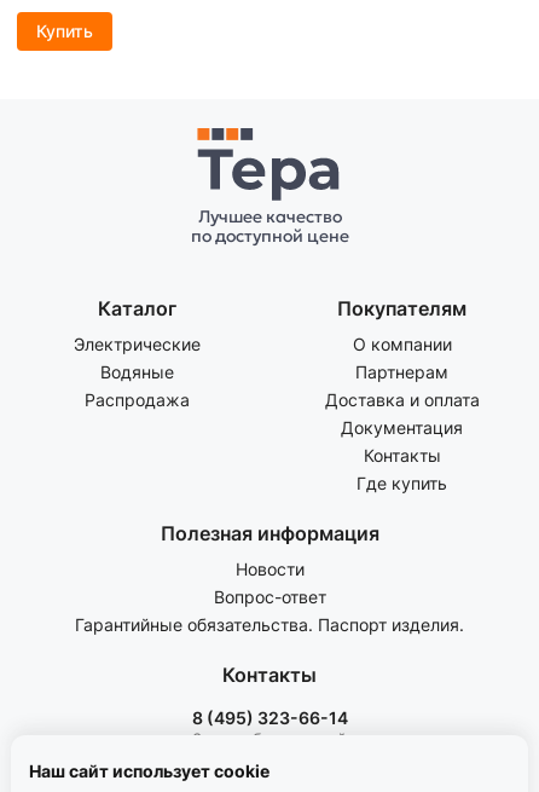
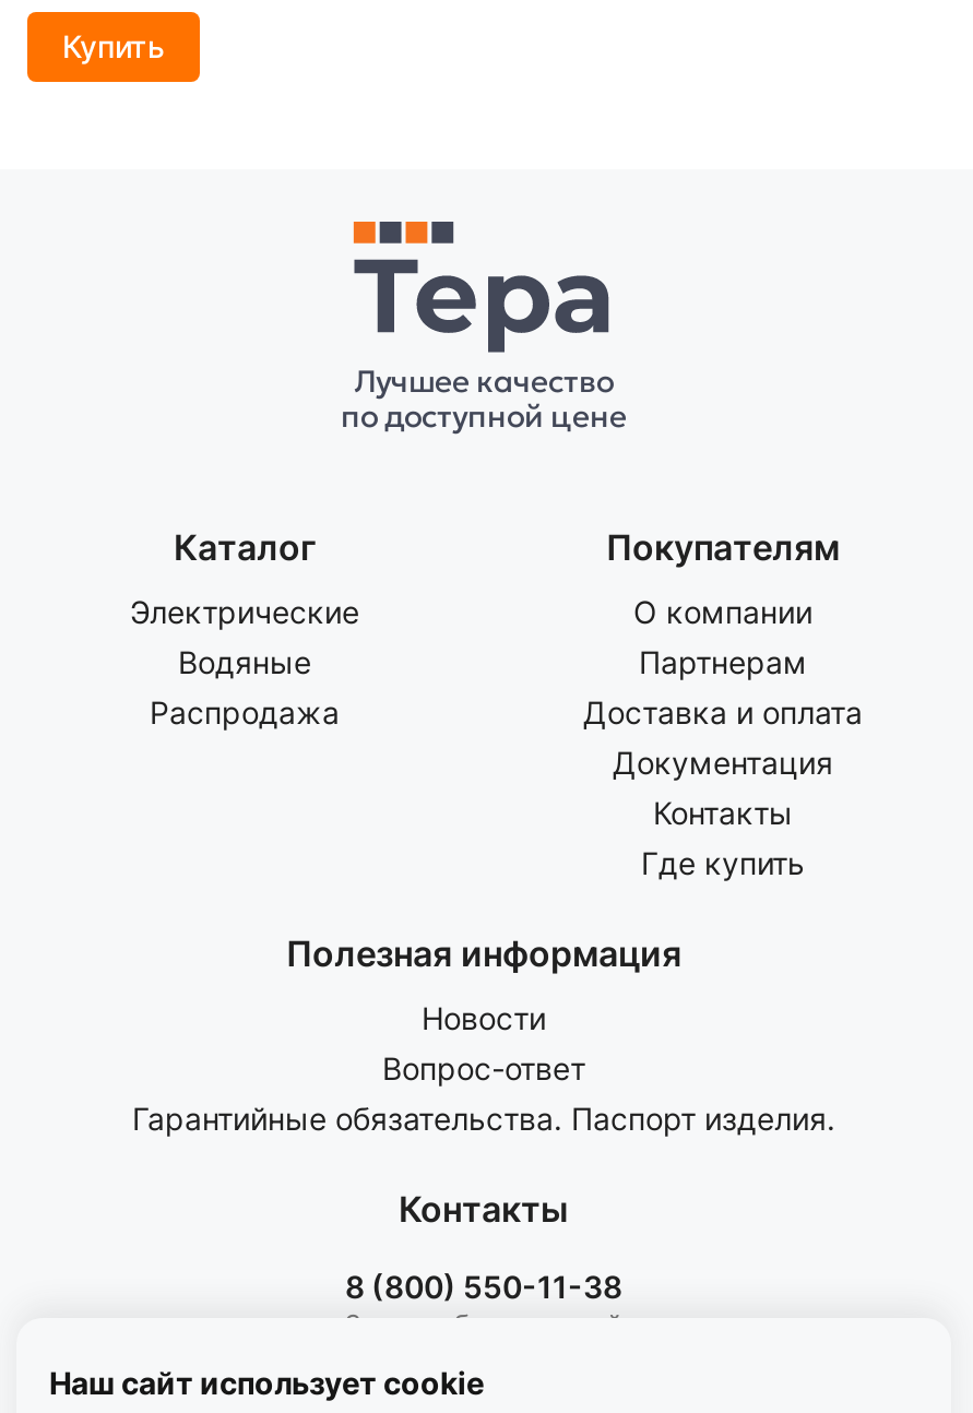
[192,707,347,728] 8 (495) 323-66-14 -> [345,1268,622,1305] 8 (800) 550-11-38

